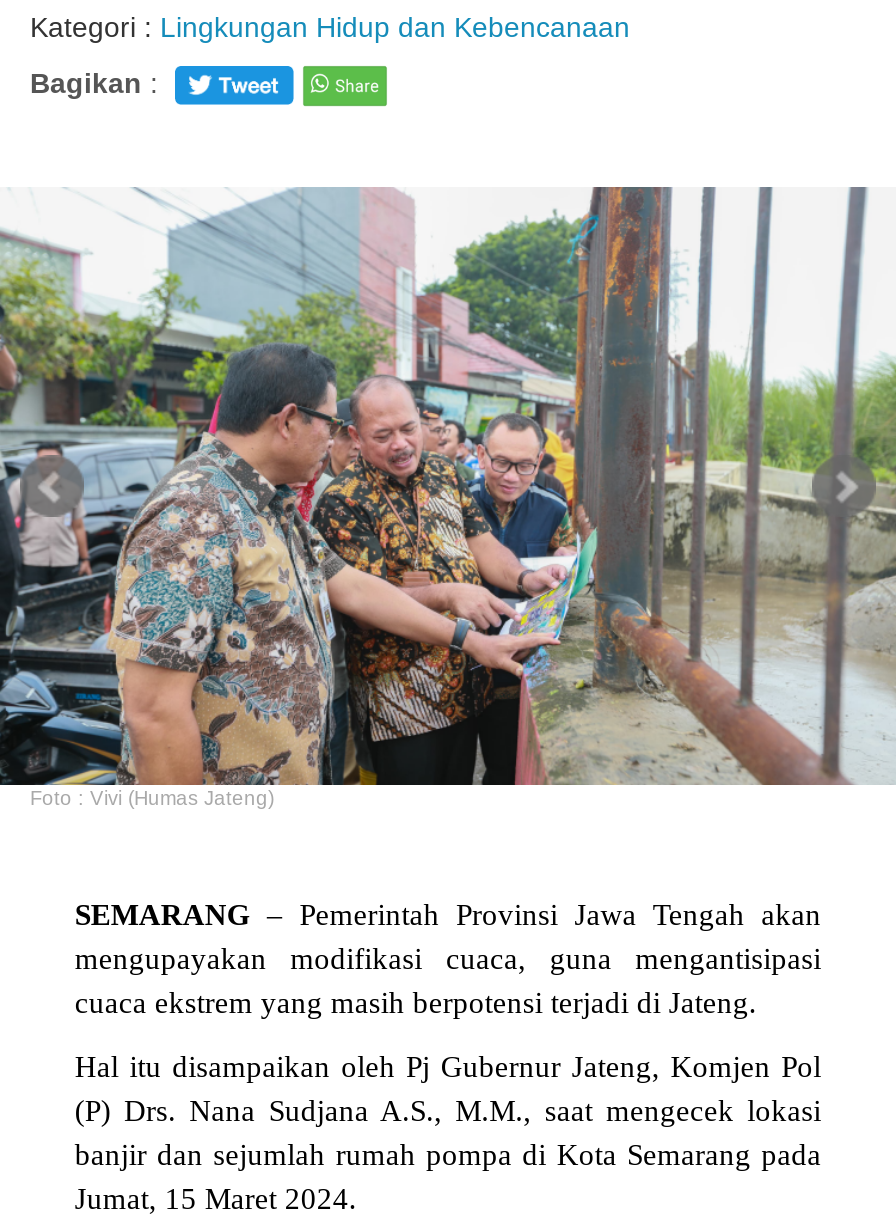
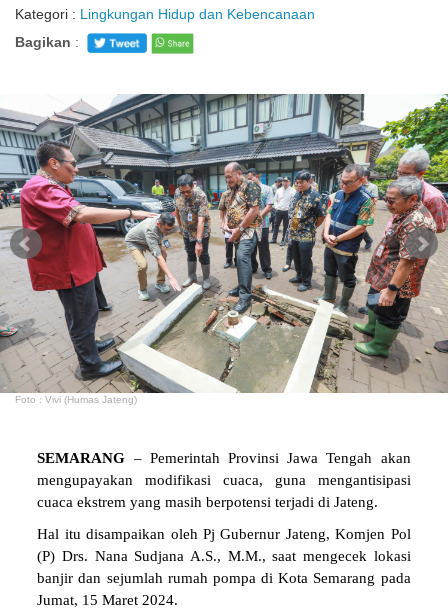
[6,185,890,787] [image] -> [3,93,445,394] [image]

